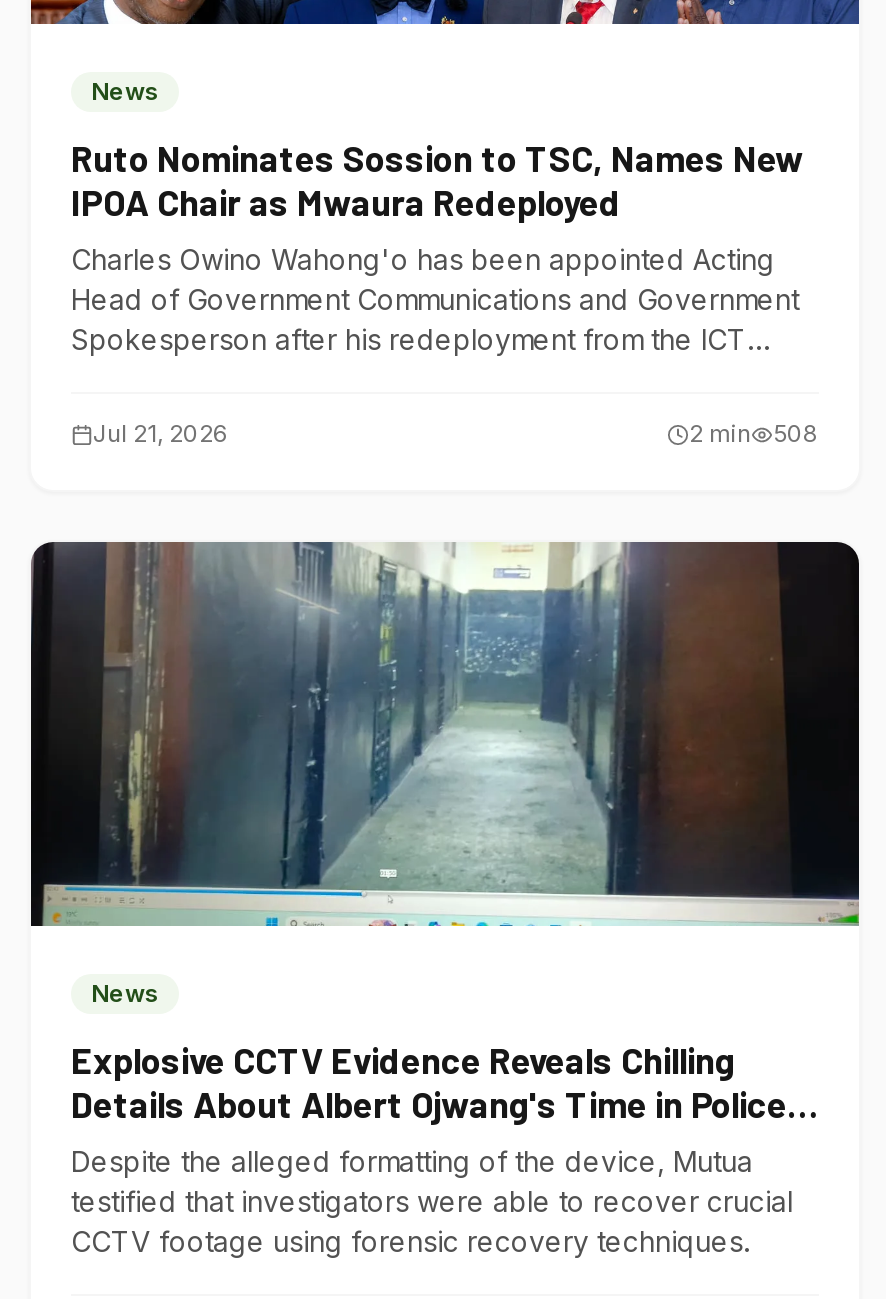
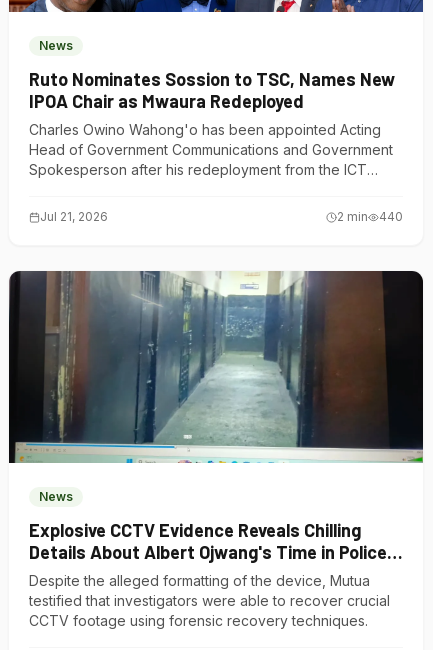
[689,418,819,448] 2 min 508 -> [337,209,403,224] 2 min 440

